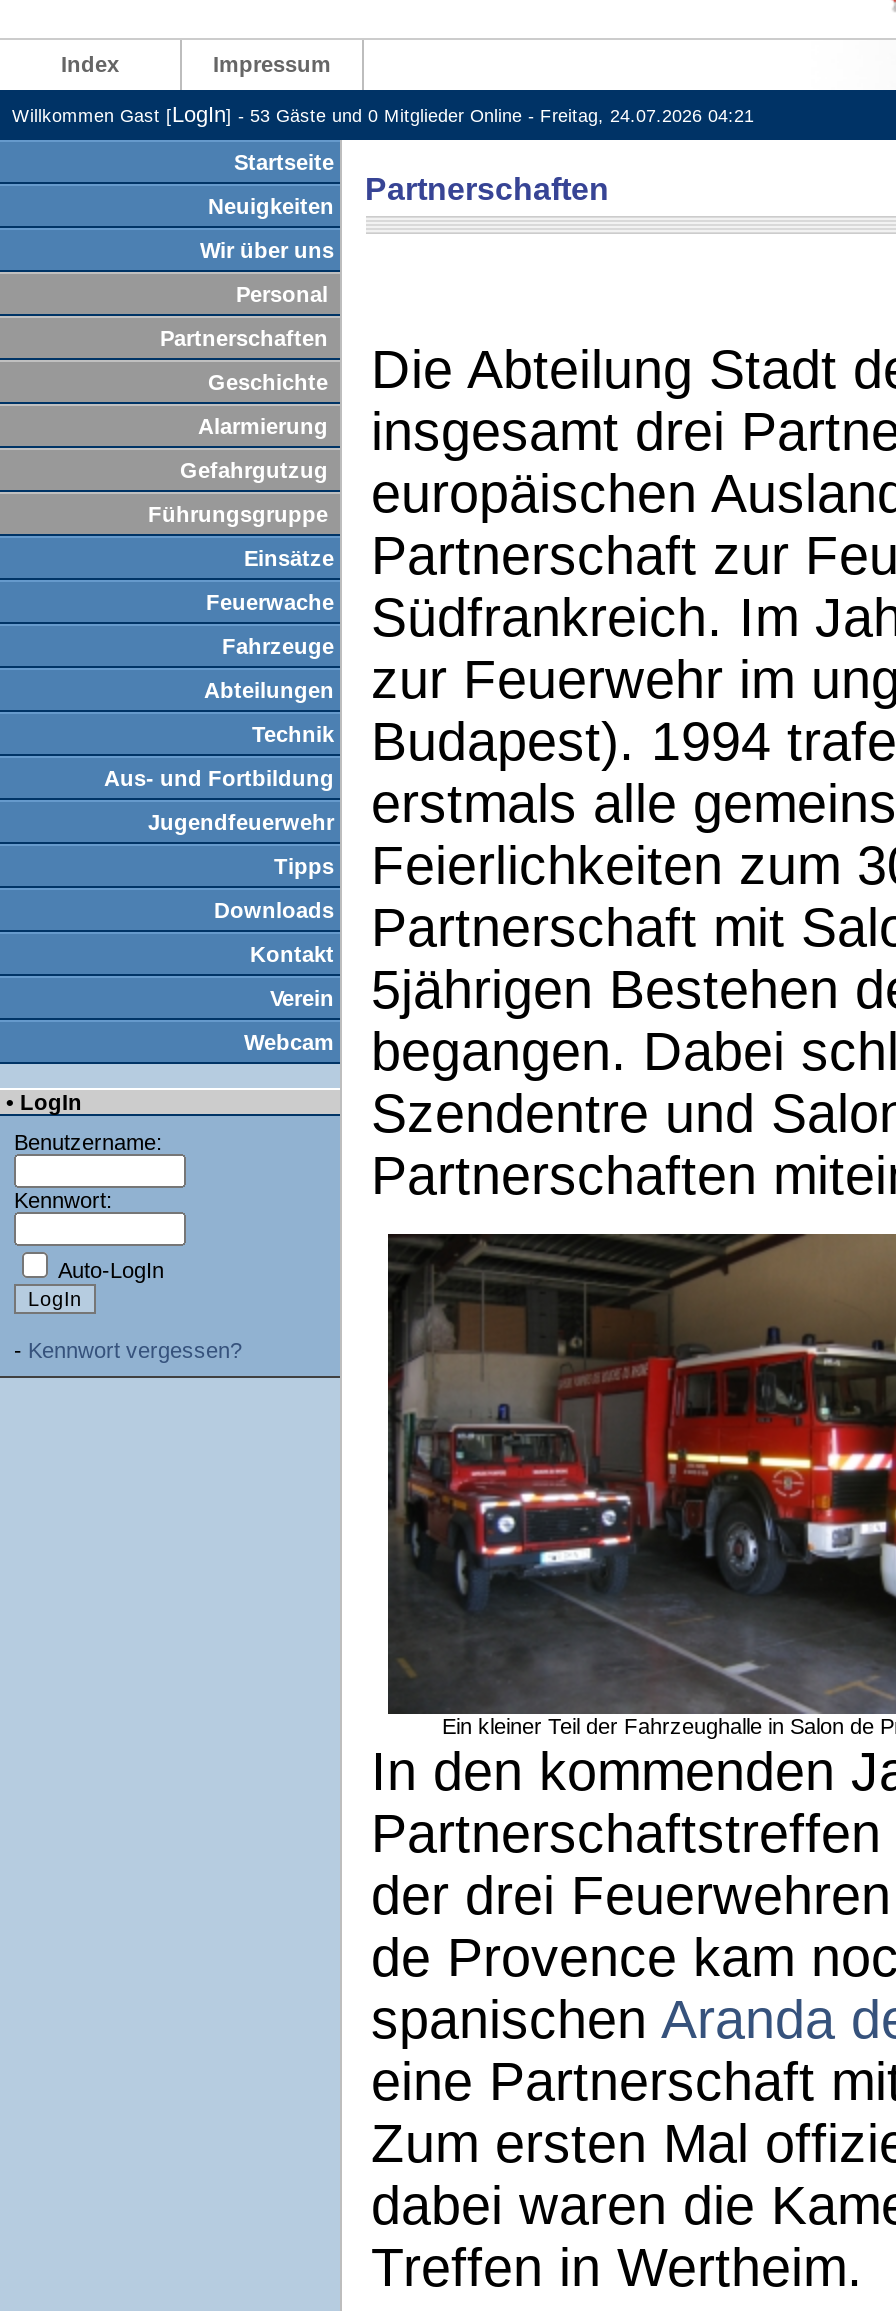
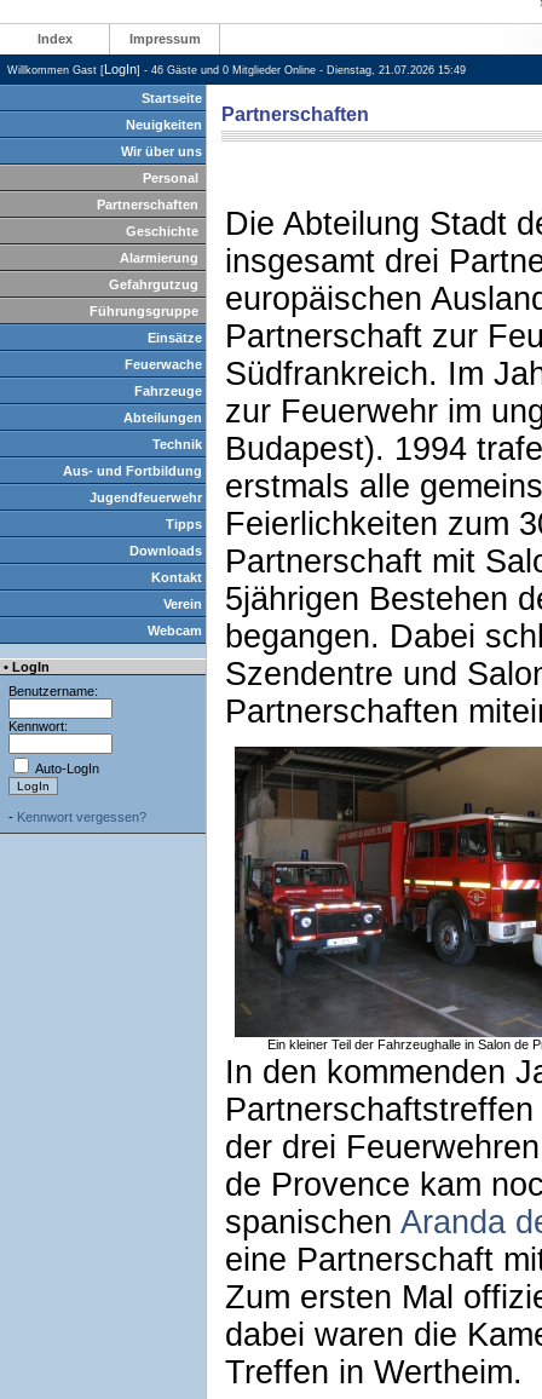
[12,102,754,126] Willkommen Gast [LogIn] - 53 Gäste und 0 Mitglieder Online - Freitag, 24.07.2026 04:21 -> [7,62,466,76] Willkommen Gast [LogIn] - 46 Gäste und 0 Mitglieder Online - Dienstag, 21.07.2026 15:49

